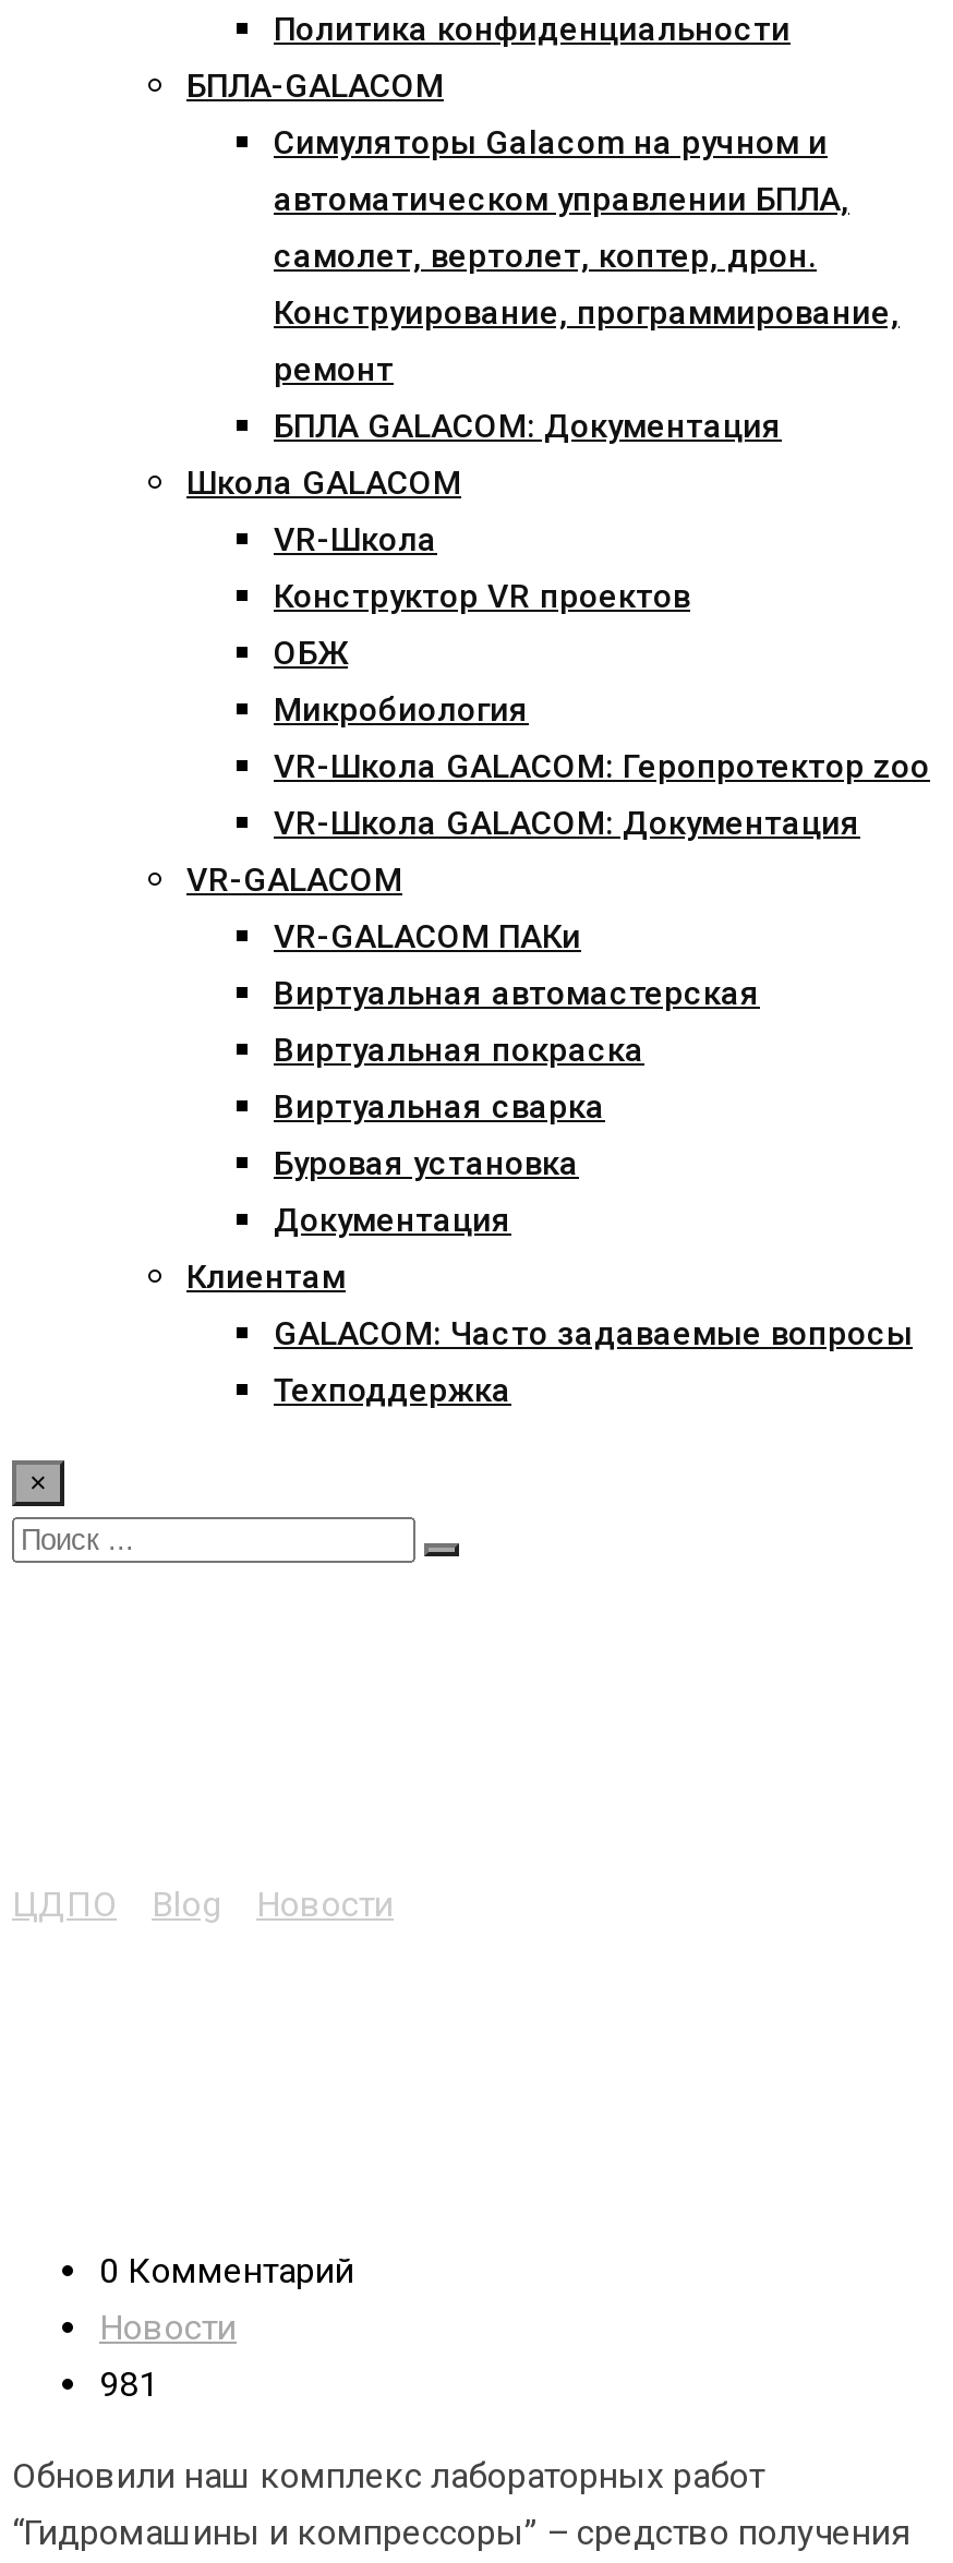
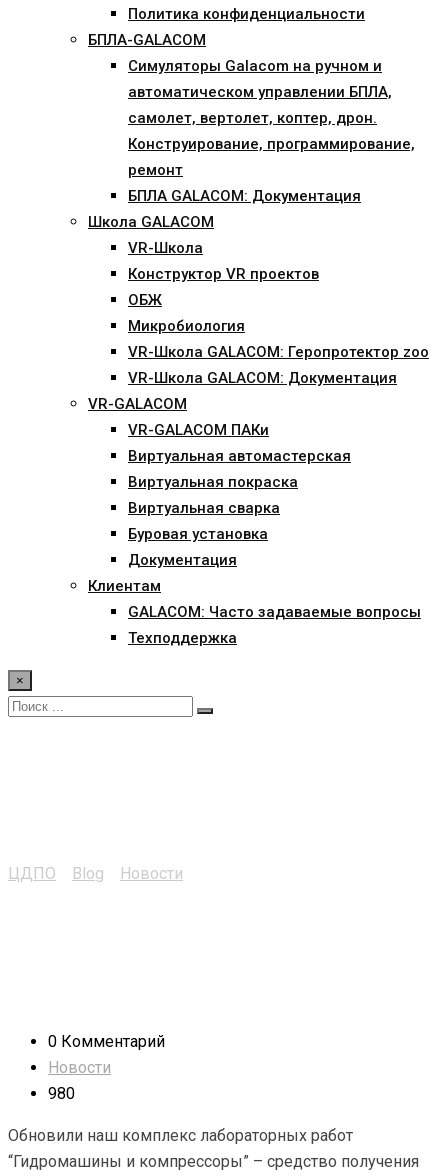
[99,2363,158,2404] 981 -> [48,1084,75,1103] 980

